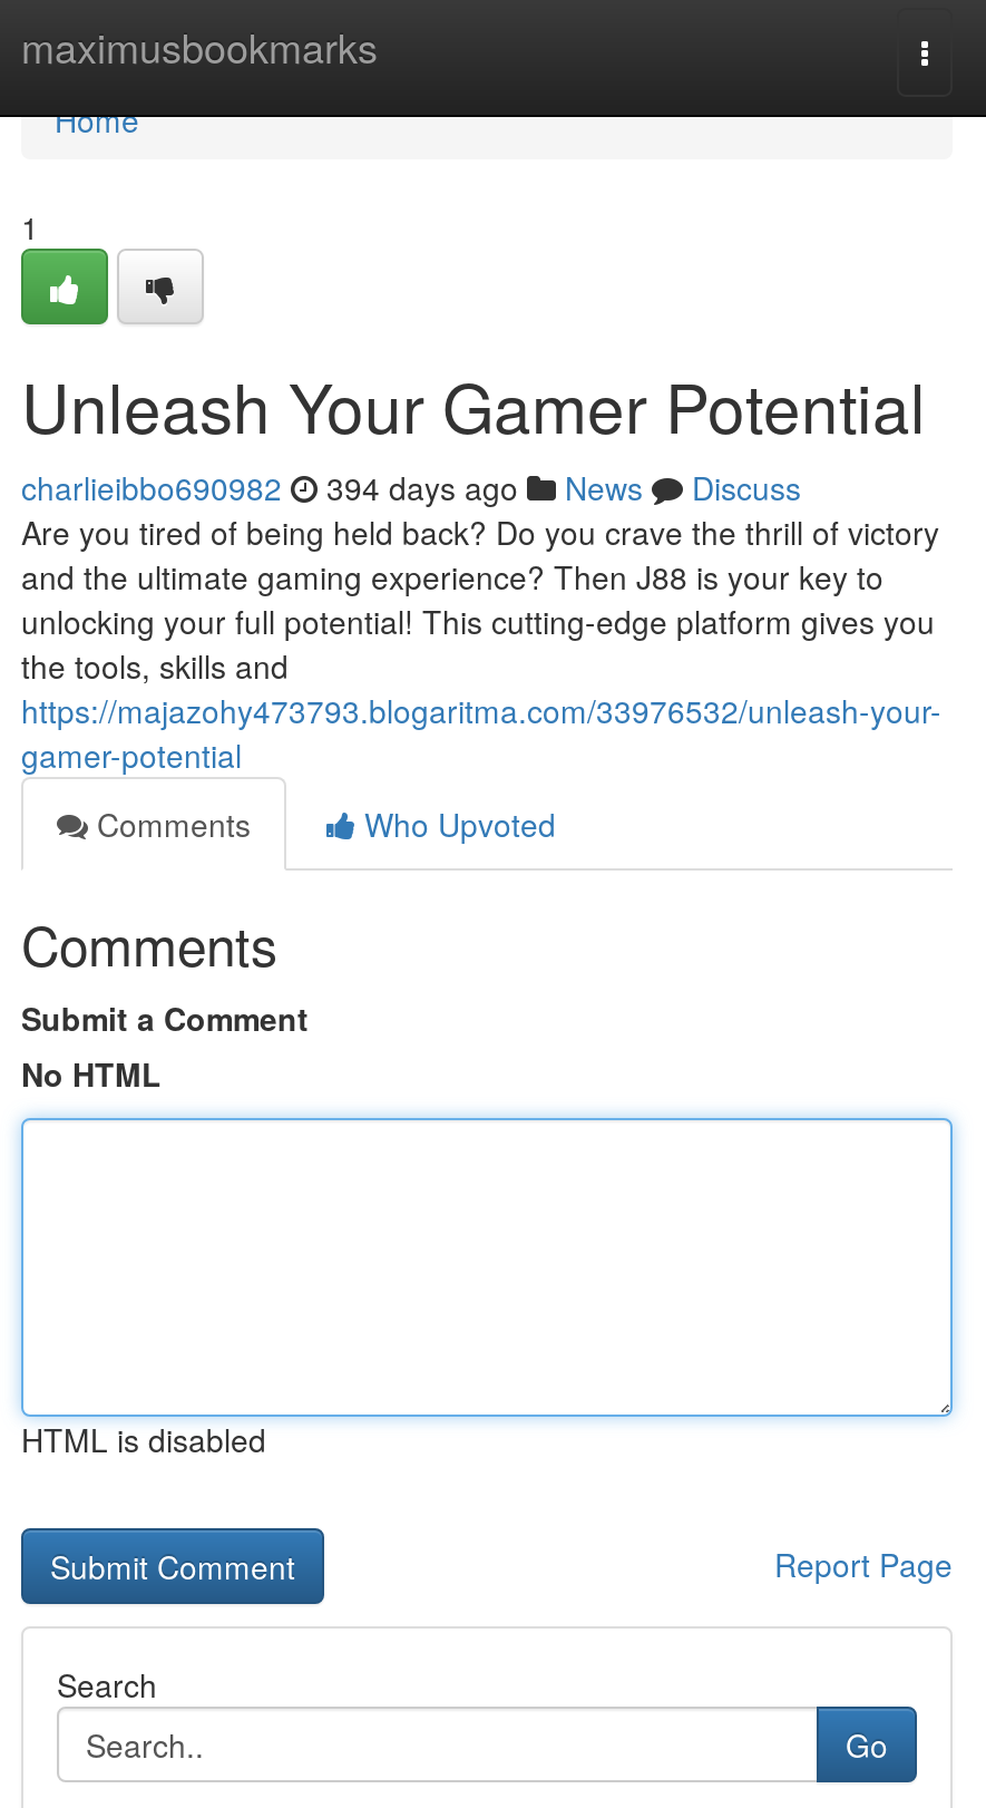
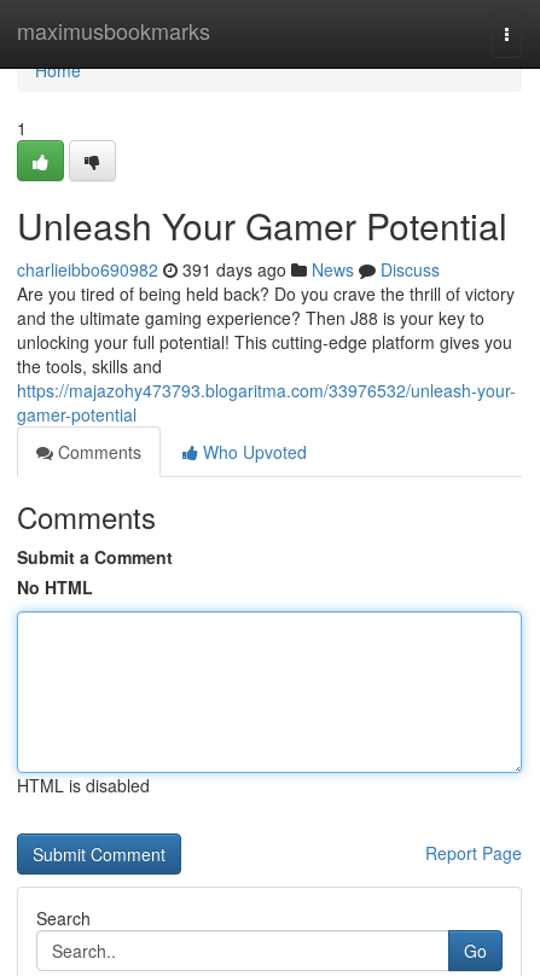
[21,465,801,509] charlieibbo690982 394 days ago News Discuss -> [17,257,440,281] charlieibbo690982 391 days ago News Discuss

